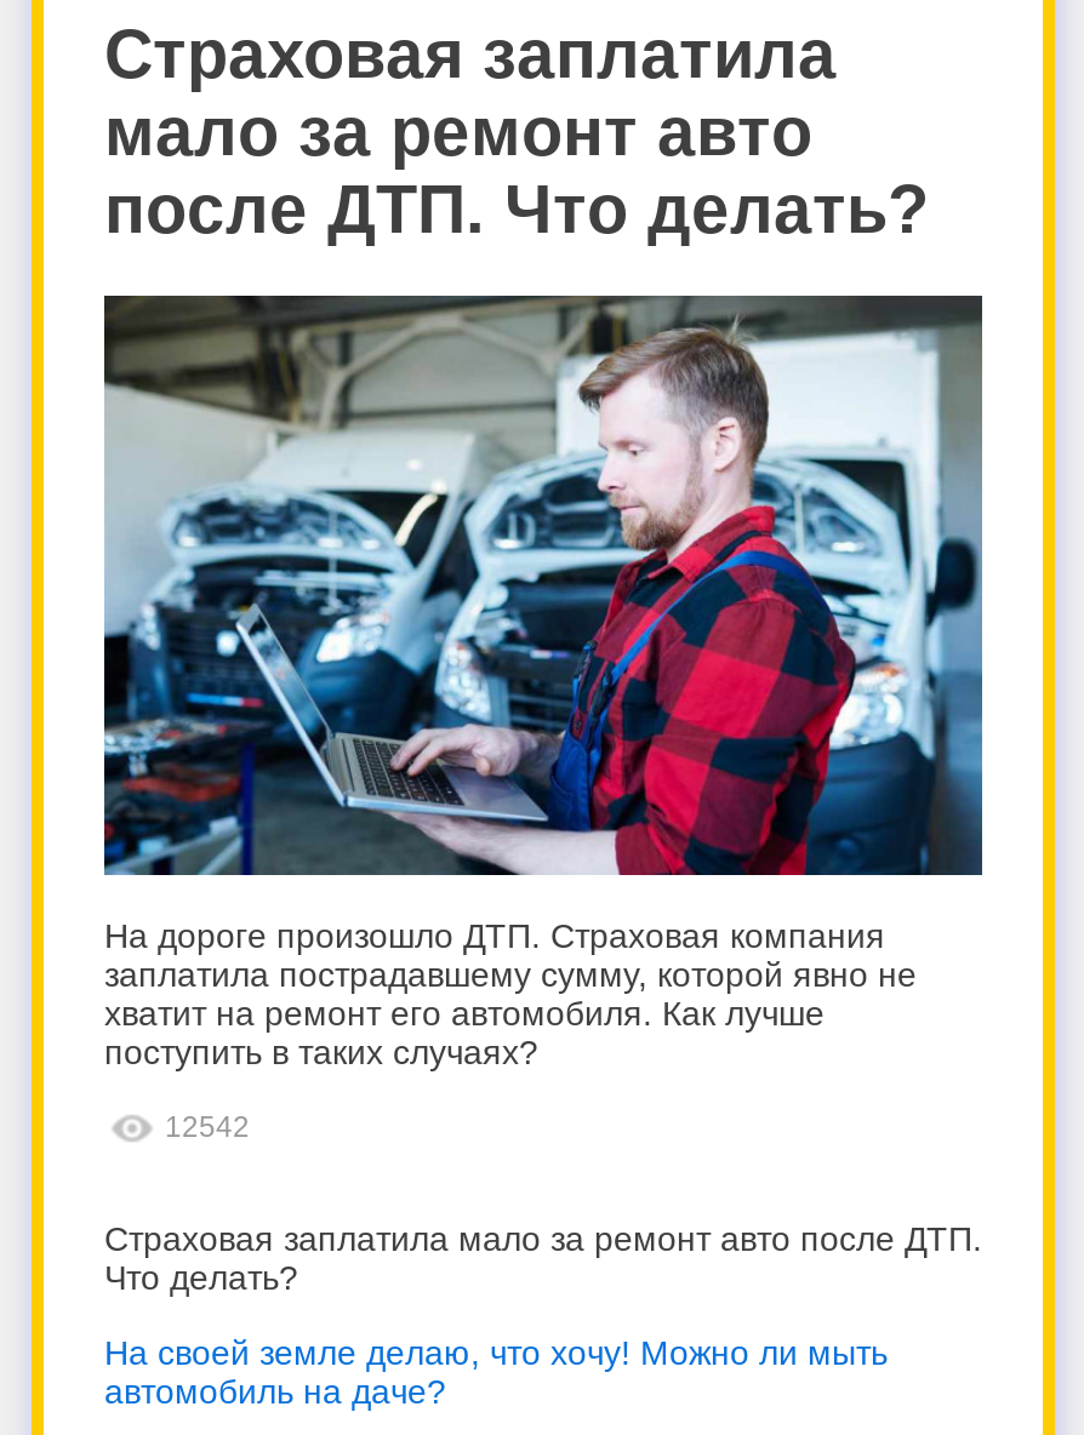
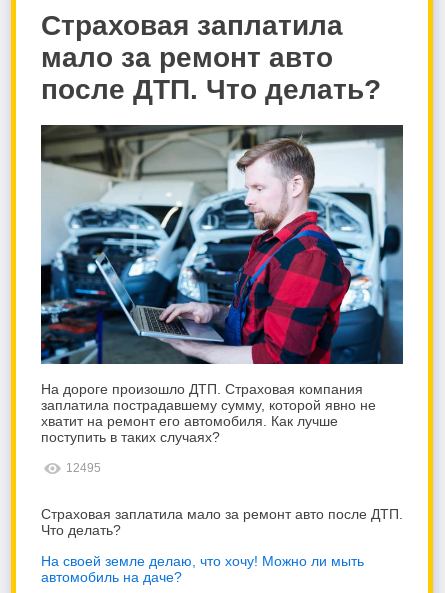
[165,1110,250,1144] 12542 -> [66,461,101,475] 12495

